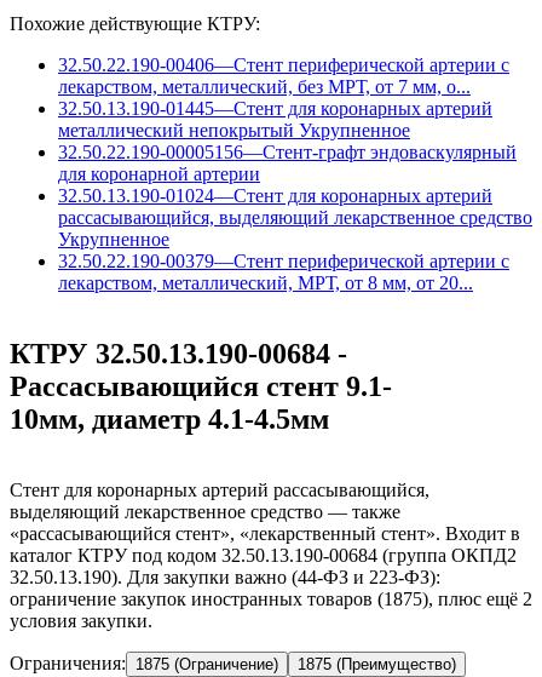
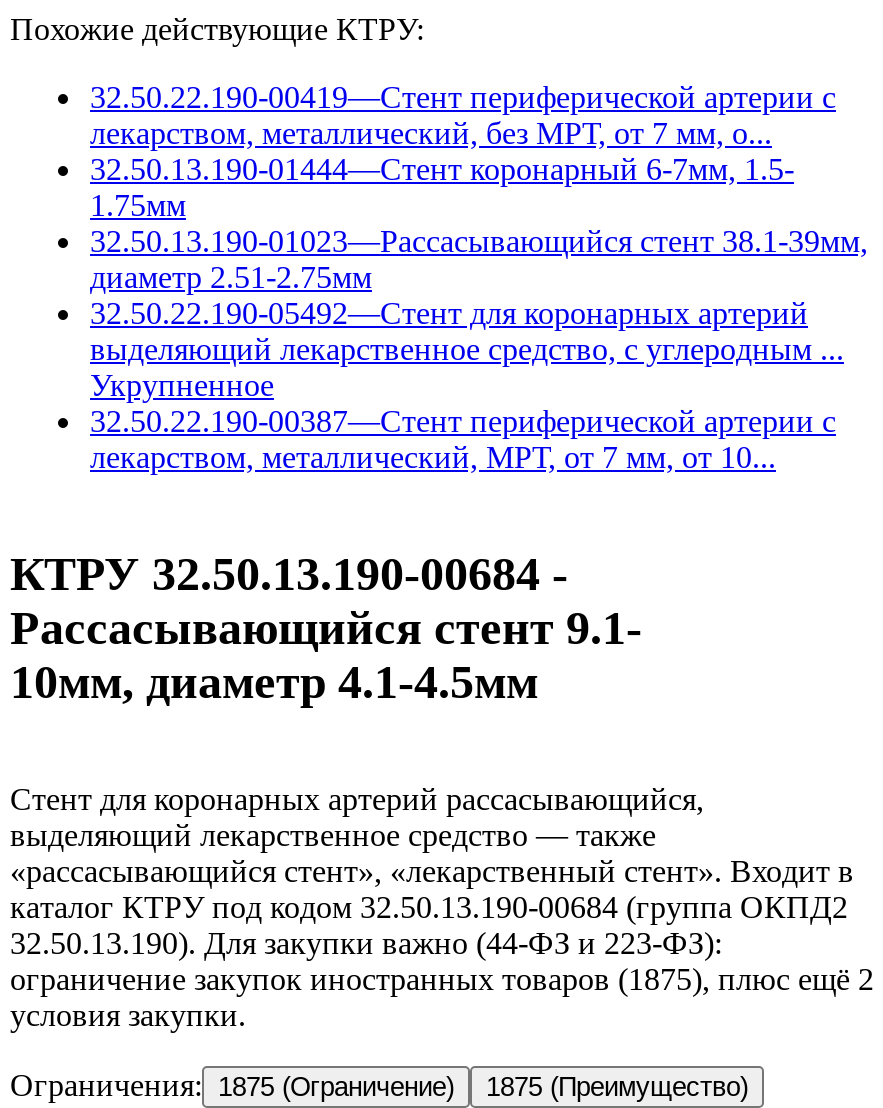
[58,54,509,75] 32.50.22.190-00406—Стент периферической артерии с -> [90,80,836,114] 32.50.22.190-00419—Стент периферической артерии с
[58,98,532,228] 32.50.13.190-01445—Стент для коронарных артерий | металлический непокрытый Укрупненное | 32.50.22.190-00005156—Стент-графт эндоваскулярный | для коронарной артерии | 32.50.13.190-01024—Стент для коронарных артерий | рассасывающийся, выделяющий лекарственное средство -> [90,152,868,366] 32.50.13.190-01444—Стент коронарный 6-7мм, 1.5- | 1.75мм | 32.50.13.190-01023—Рассасывающийся стент 38.1-39мм, | диаметр 2.51-2.75мм | 32.50.22.190-05492—Стент для коронарных артерий | выделяющий лекарственное средство, с углеродным ...
[58,251,509,271] 32.50.22.190-00379—Стент периферической артерии с -> [90,404,836,438] 32.50.22.190-00387—Стент периферической артерии с
[58,272,473,293] лекарством, металлический, МРТ, от 8 мм, от 20... -> [90,440,776,474] лекарством, металлический, МРТ, от 7 мм, от 10...

